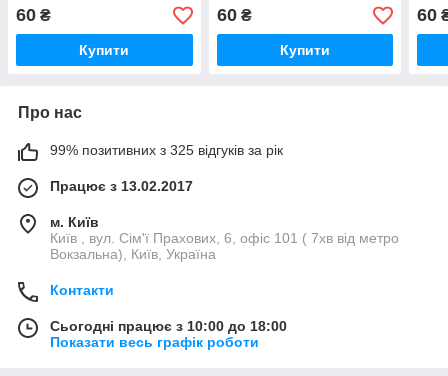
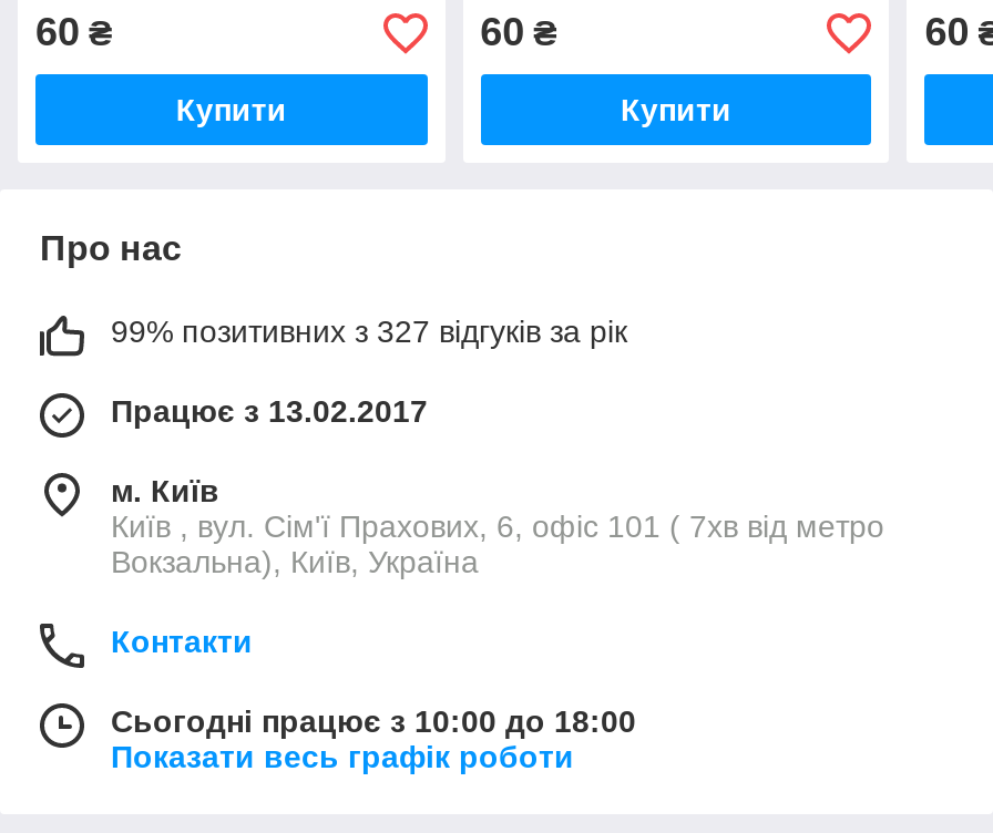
[50,142,283,158] 99% позитивних з 325 відгуків за рік -> [111,314,627,350] 99% позитивних з 327 відгуків за рік

